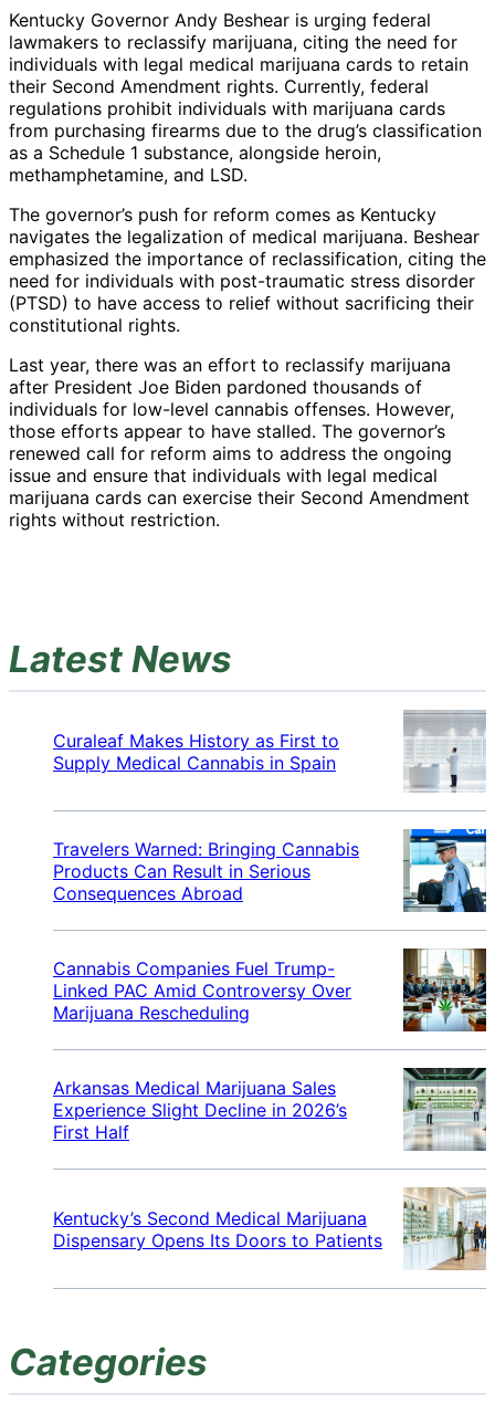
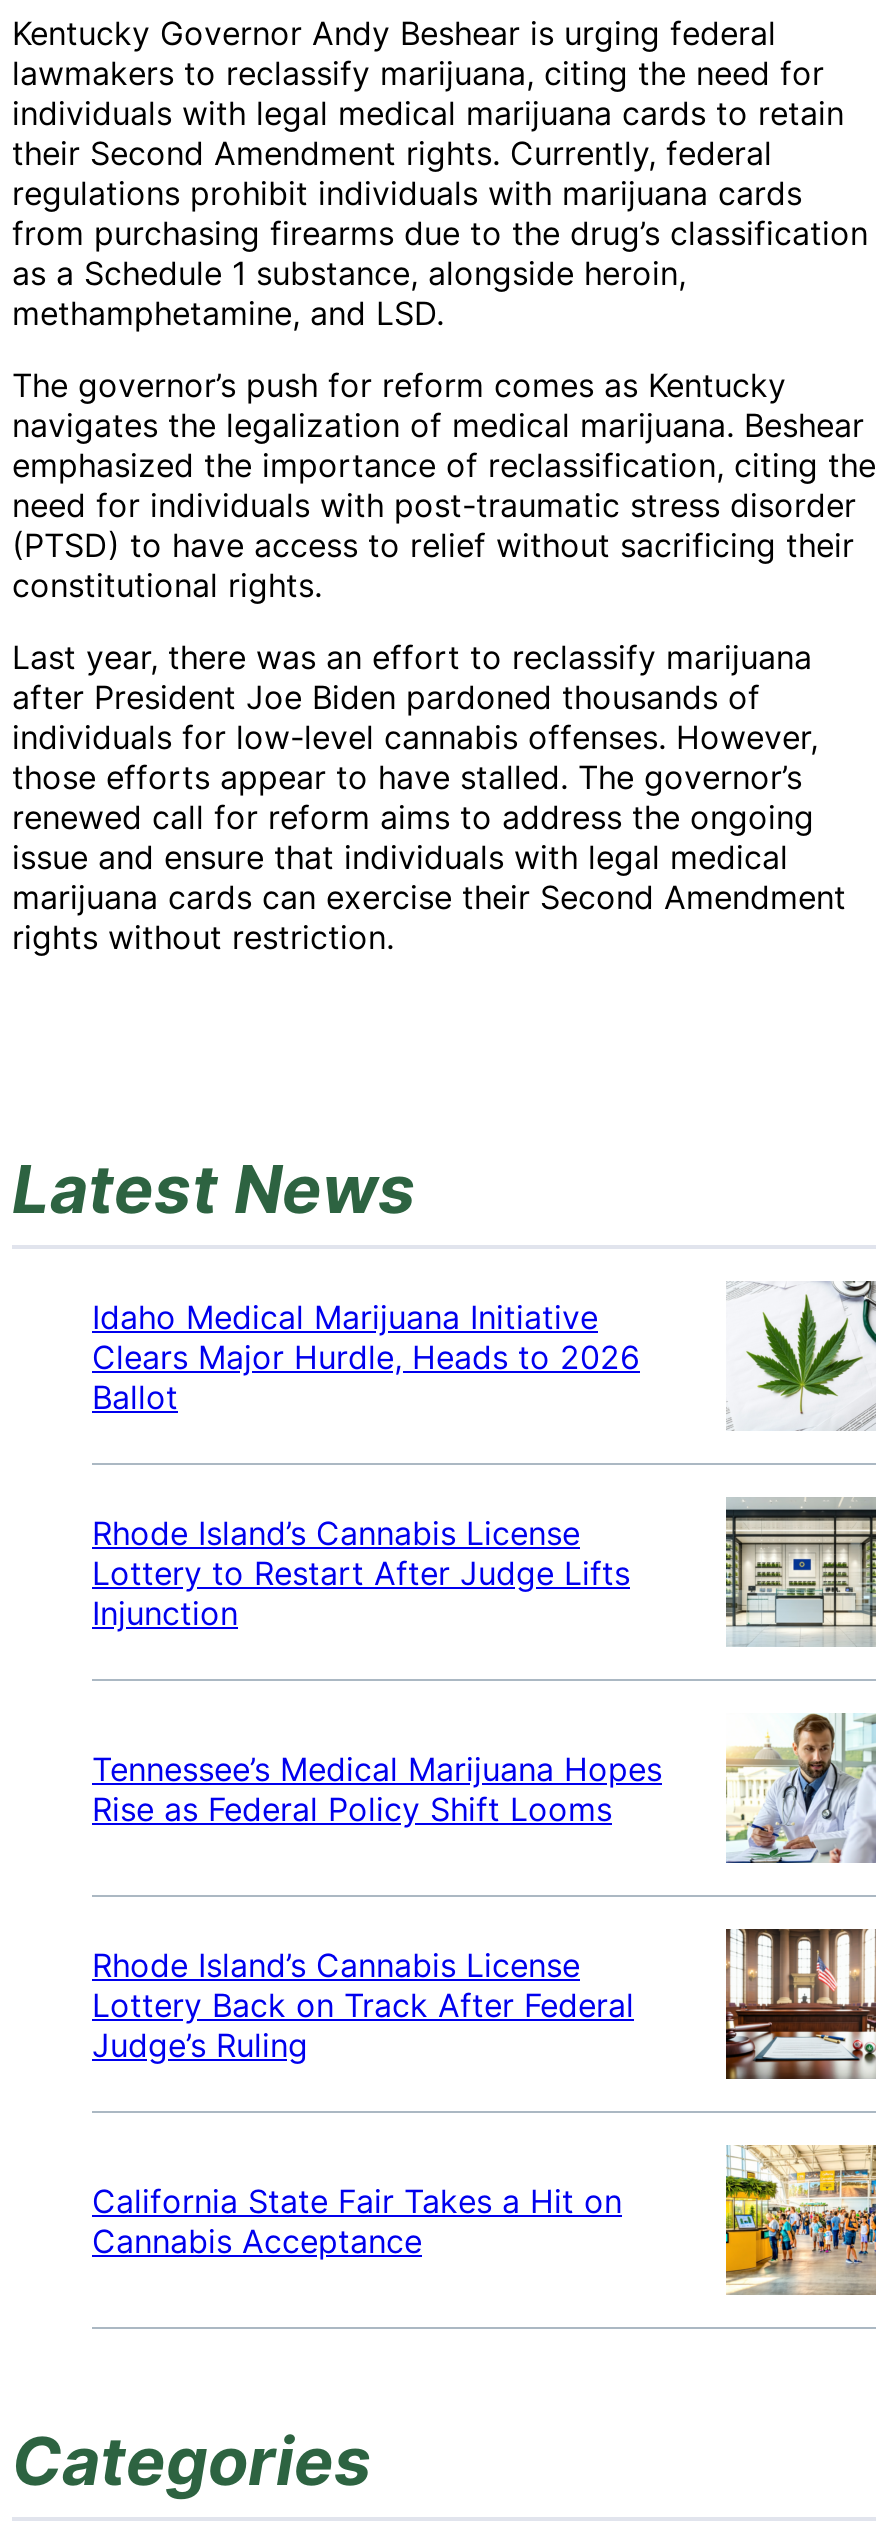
[403,710,486,793] [image] -> [728,1280,878,1430] [image]
[53,730,339,774] Curaleaf Makes History as First to | Supply Medical Cannabis in Spain -> [92,1296,640,1416] Idaho Medical Marijuana Initiative | Clears Major Hurdle, Heads to 2026 | Ballot
[402,828,487,913] [image] -> [724,1496,878,1648] [image]
[53,838,359,904] Travelers Warned: Bringing Cannabis | Products Can Result in Serious | Consequences Abroad -> [92,1512,630,1632] Rhode Island’s Cannabis License | Lottery to Restart After Judge Lifts | Injunction
[402,947,487,1033] [image] -> [724,1712,878,1866] [image]
[53,957,351,1024] Cannabis Companies Fuel Trump- | Linked PAC Amid Controversy Over | Marijuana Rescheduling -> [92,1748,662,1828] Tennessee’s Medical Marijuana Hopes | Rise as Federal Policy Shift Looms
[402,1067,487,1151] [image] -> [724,1926,878,2082] [image]
[53,1077,347,1143] Arkansas Medical Marijuana Sales | Experience Slight Decline in 2026’s | First Half -> [92,1944,634,2064] Rhode Island’s Cannabis License | Lottery Back on Track After Federal | Judge’s Ruling
[402,1186,487,1270] [image] -> [724,2144,878,2296] [image]
[53,1207,382,1251] Kentucky’s Second Medical Marijuana | Dispensary Opens Its Doors to Patients -> [92,2180,622,2260] California State Fair Takes a Hit on | Cannabis Acceptance

